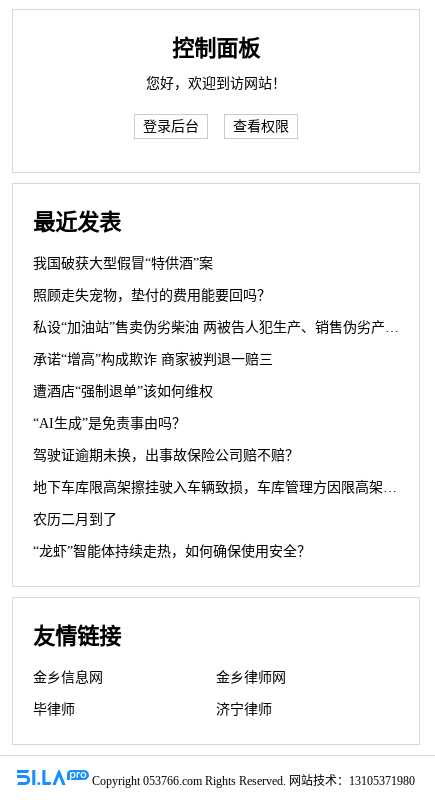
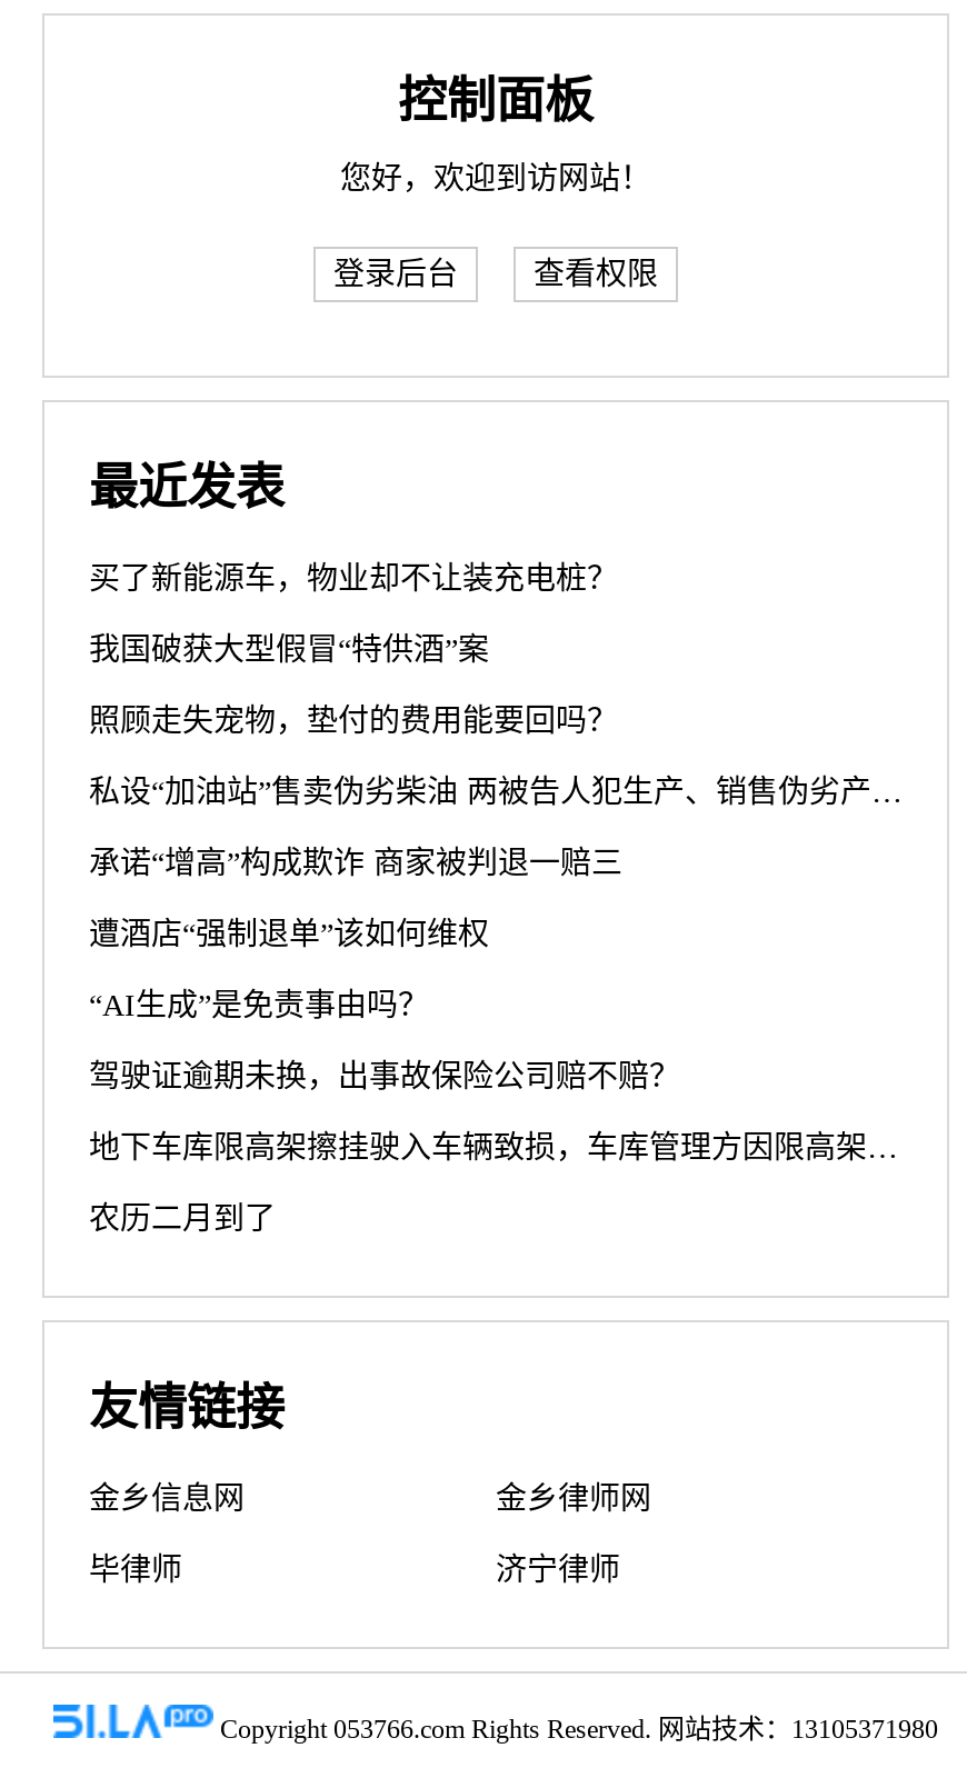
none -> [89,562,618,596] 买了新能源车，物业却不让装充电桩？
moved [33,256,299,527] -> [89,633,680,1236]: 我国破获大型假冒“特供酒”案 | 照顾走失宠物，垫付的费用能要回吗？ | 承诺“增高”构成欺诈 商家被判退一赔三 | 遭酒店“强制退单”该如何维权 | “AI生成”是免责事由吗？ | 驾驶证逾期未换，出事故保险公司赔不赔？ | 农历二月到了
[33,544,311,559] “龙虾”智能体持续走热，如何确保使用安全？ -> none

